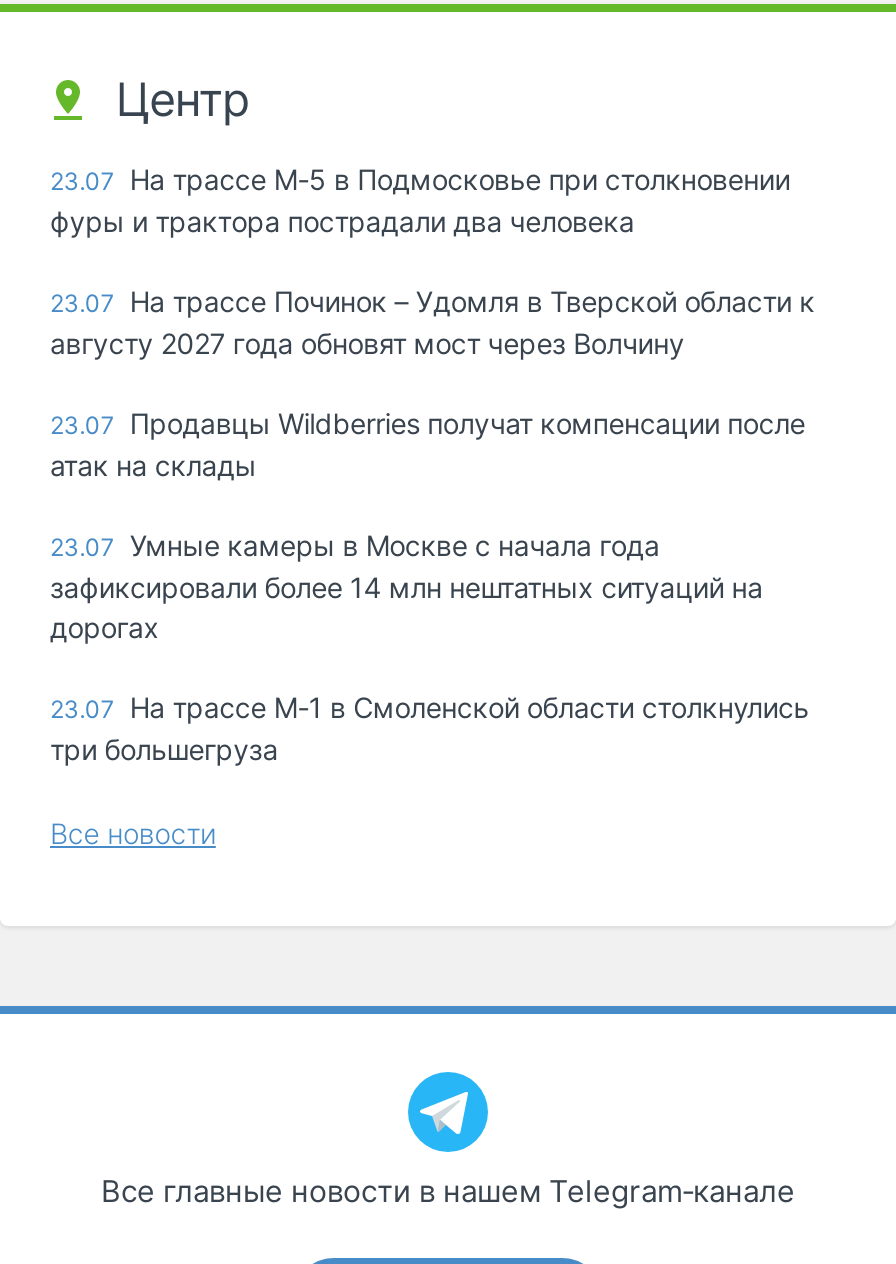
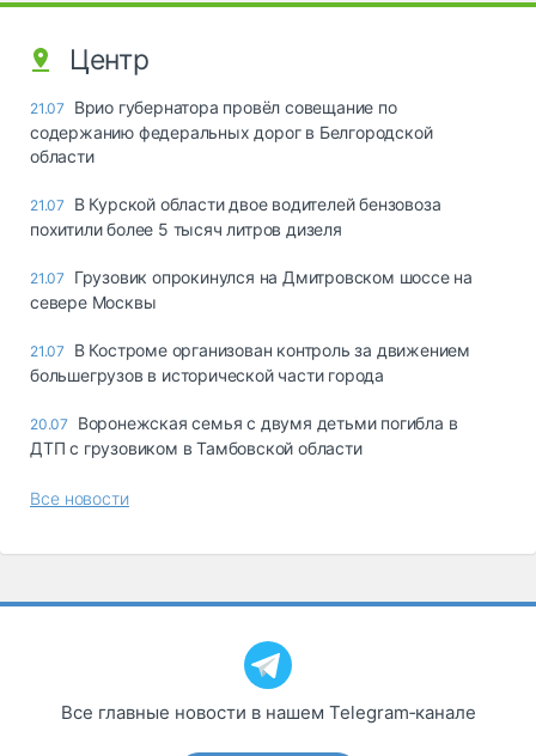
[50,162,790,238] 23.07 На трассе М-5 в Подмосковье при столкновении | фуры и трактора пострадали два человека -> [30,97,432,166] 21.07 Врио губернатора провёл совещание по | содержанию федеральных дорог в Белгородской | области
[50,284,815,360] 23.07 На трассе Починок – Удомля в Тверской области к | августу 2027 года обновят мост через Волчину -> [30,194,441,239] 21.07 В Курской области двое водителей бензовоза | похитили более 5 тысяч литров дизеля
[50,406,805,482] 23.07 Продавцы Wildberries получат компенсации после | атак на склады -> [30,267,473,312] 21.07 Грузовик опрокинулся на Дмитровском шоссе на | севере Москвы
[50,528,763,644] 23.07 Умные камеры в Москве с начала года | зафиксировали более 14 млн нештатных ситуаций на | дорогах -> [30,340,470,385] 21.07 В Костроме организован контроль за движением | большегрузов в исторической части города
[50,690,809,766] 23.07 На трассе М-1 в Смоленской области столкнулись | три большегруза -> [30,413,458,458] 20.07 Воронежская семья с двумя детьми погибла в | ДТП с грузовиком в Тамбовской области

